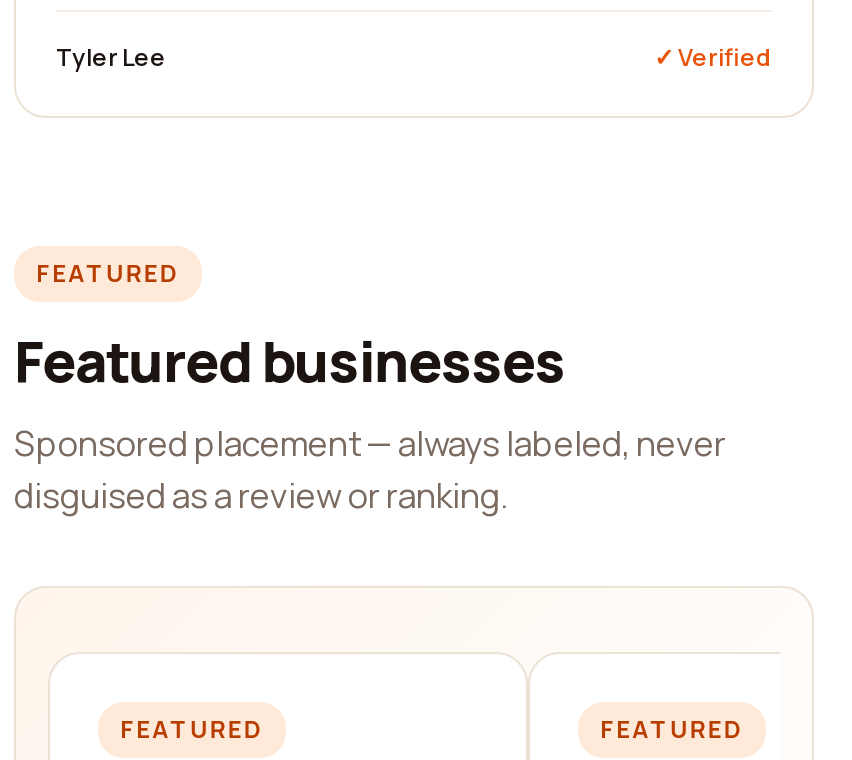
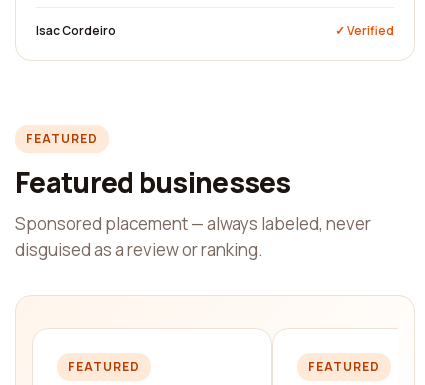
[56,40,166,74] Tyler Lee -> [36,22,116,39] Isac Cordeiro

